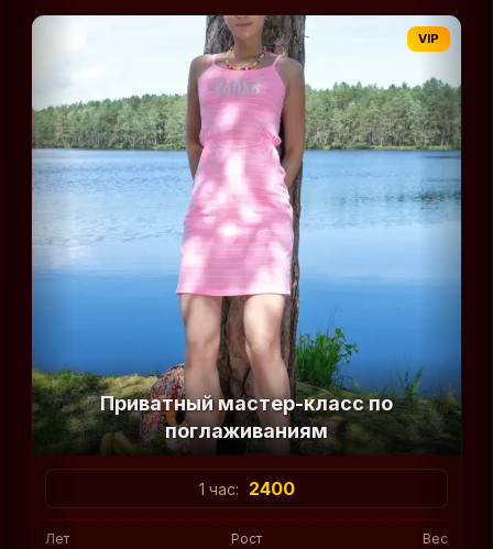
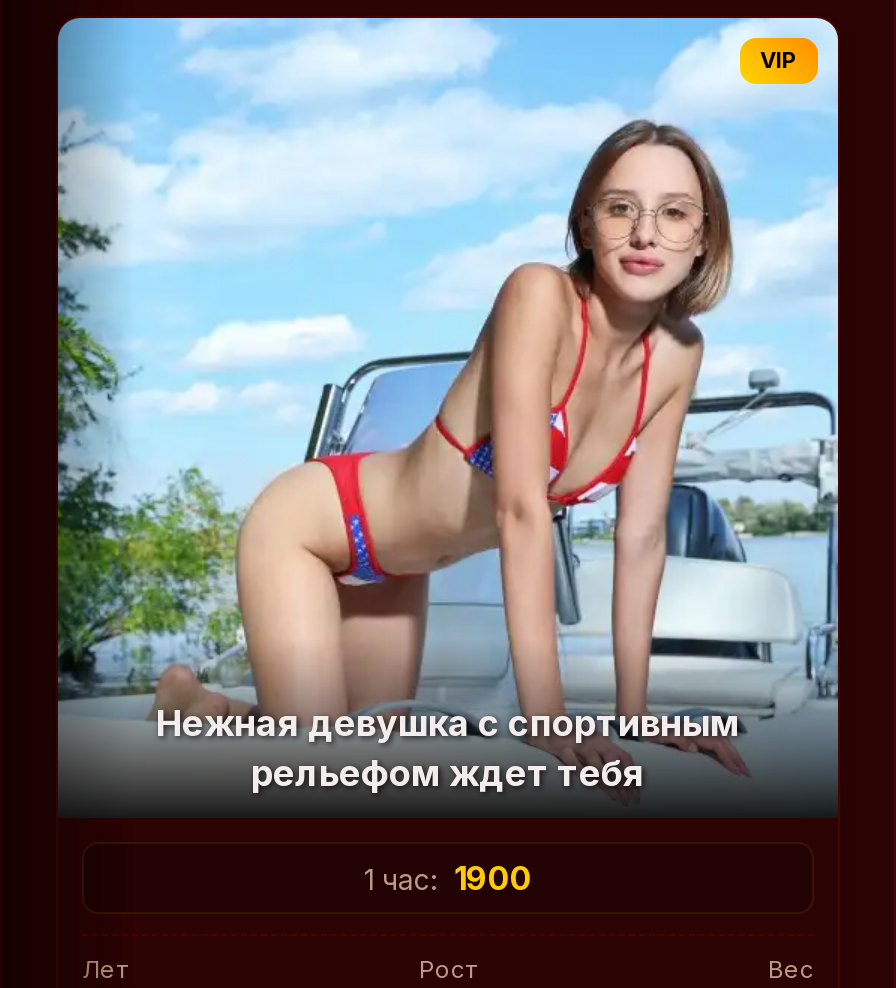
[31,14,462,452] [image] | Приватный мастер-класс по | поглаживаниям -> [58,16,840,814] [image] | Нежная девушка с спортивным | рельефом ждет тебя
[199,477,294,499] 1 час: 2400 -> [364,857,532,897] 1 час: 1900

